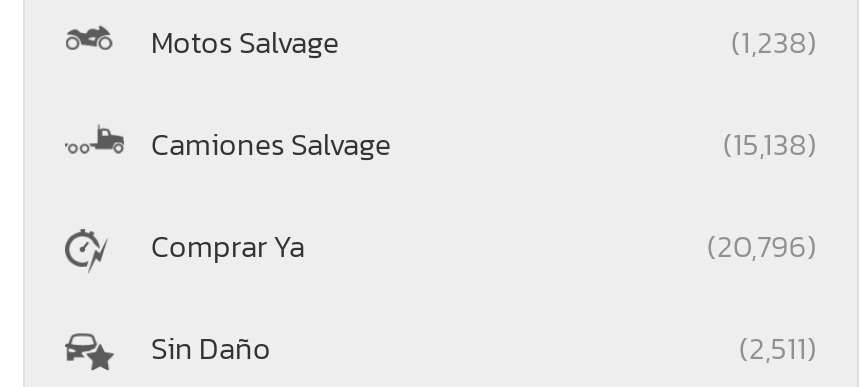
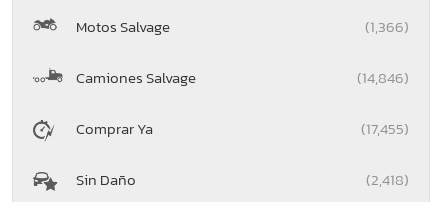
[731,18,817,64] (1,238) -> [365,14,409,37] (1,366)
[723,120,817,166] (15,138) -> [357,65,409,88] (14,846)
[707,222,817,268] (20,796) -> [361,116,409,139] (17,455)
[739,324,817,370] (2,511) -> [366,167,409,190] (2,418)

